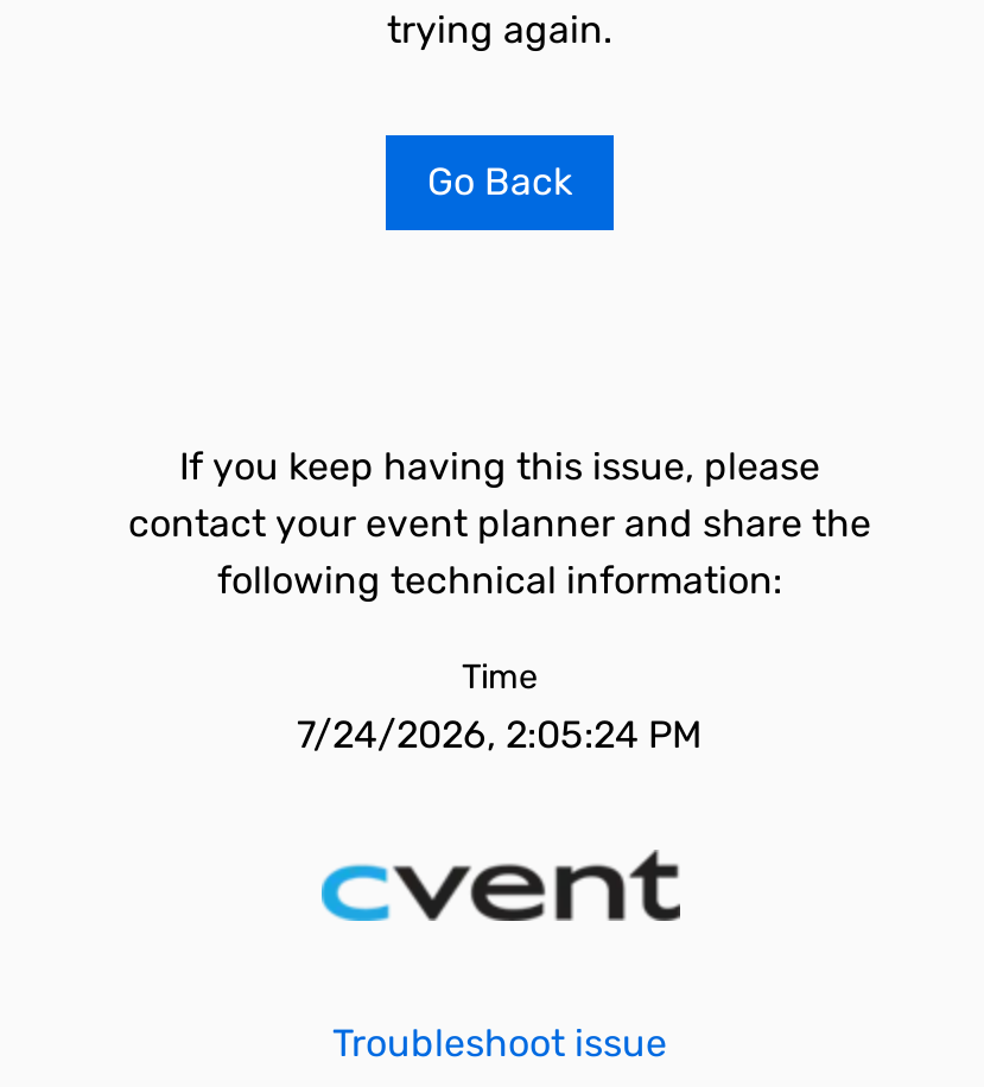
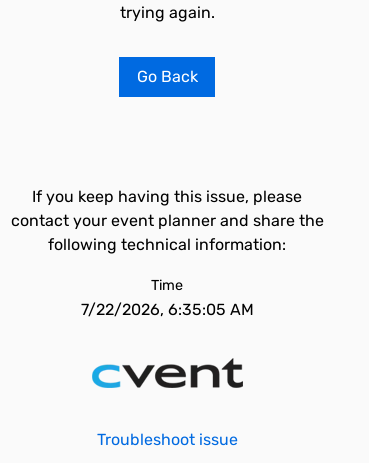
[297,712,703,757] 7/24/2026, 2:05:24 PM -> [80,300,253,319] 7/22/2026, 6:35:05 AM

